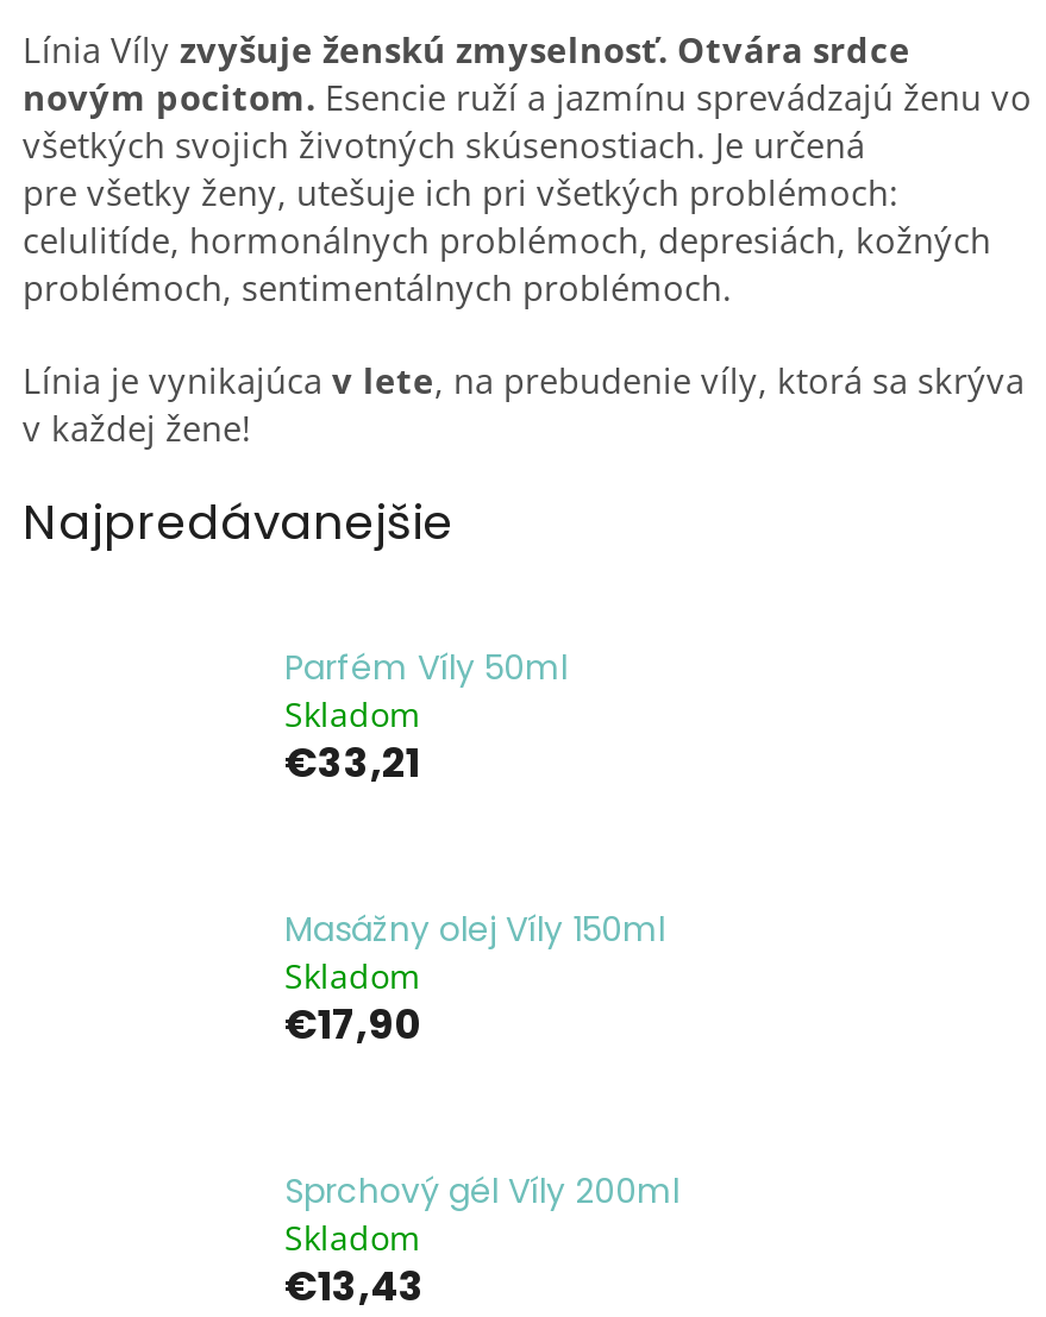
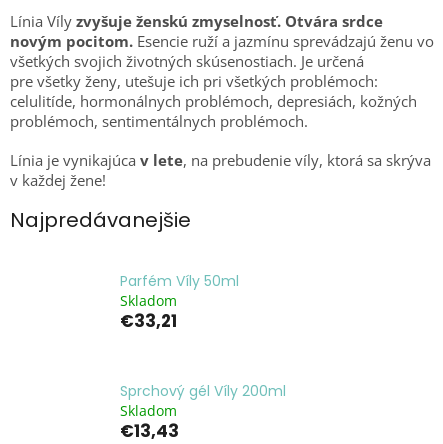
[284,905,665,1053] Masážny olej Víly 150ml | Skladom | €17,90 -> none

